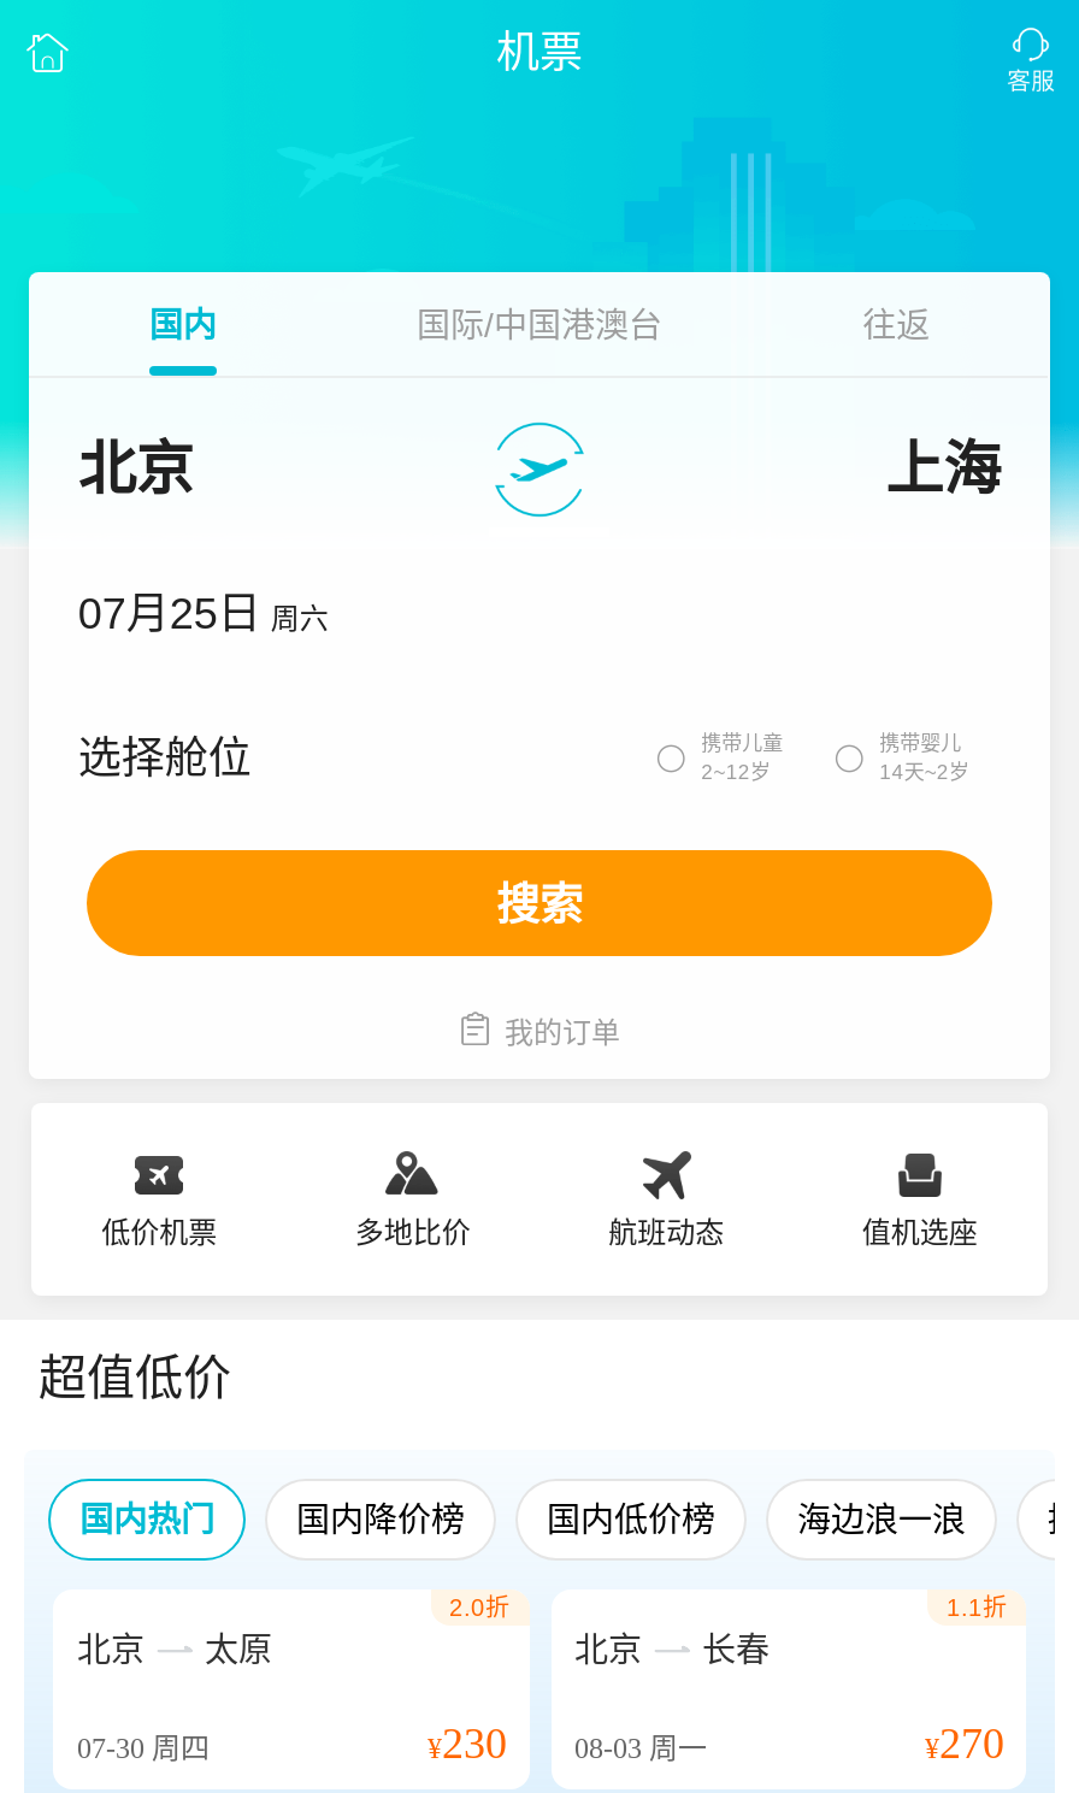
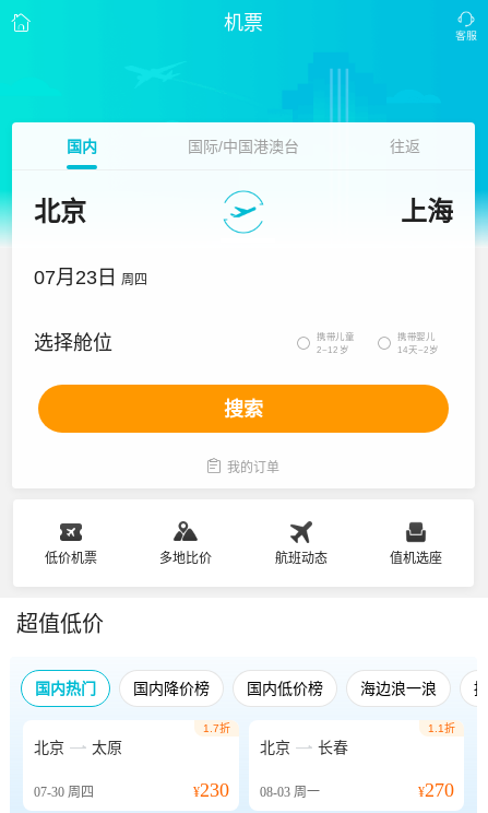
[78,590,328,638] 07月25日 周六 -> [34,267,148,288] 07月23日 周四
[449,1594,509,1621] 2.0折 -> [203,722,230,734] 1.7折

